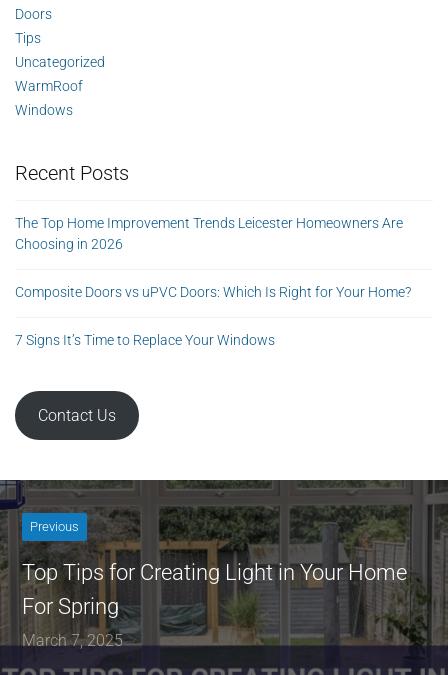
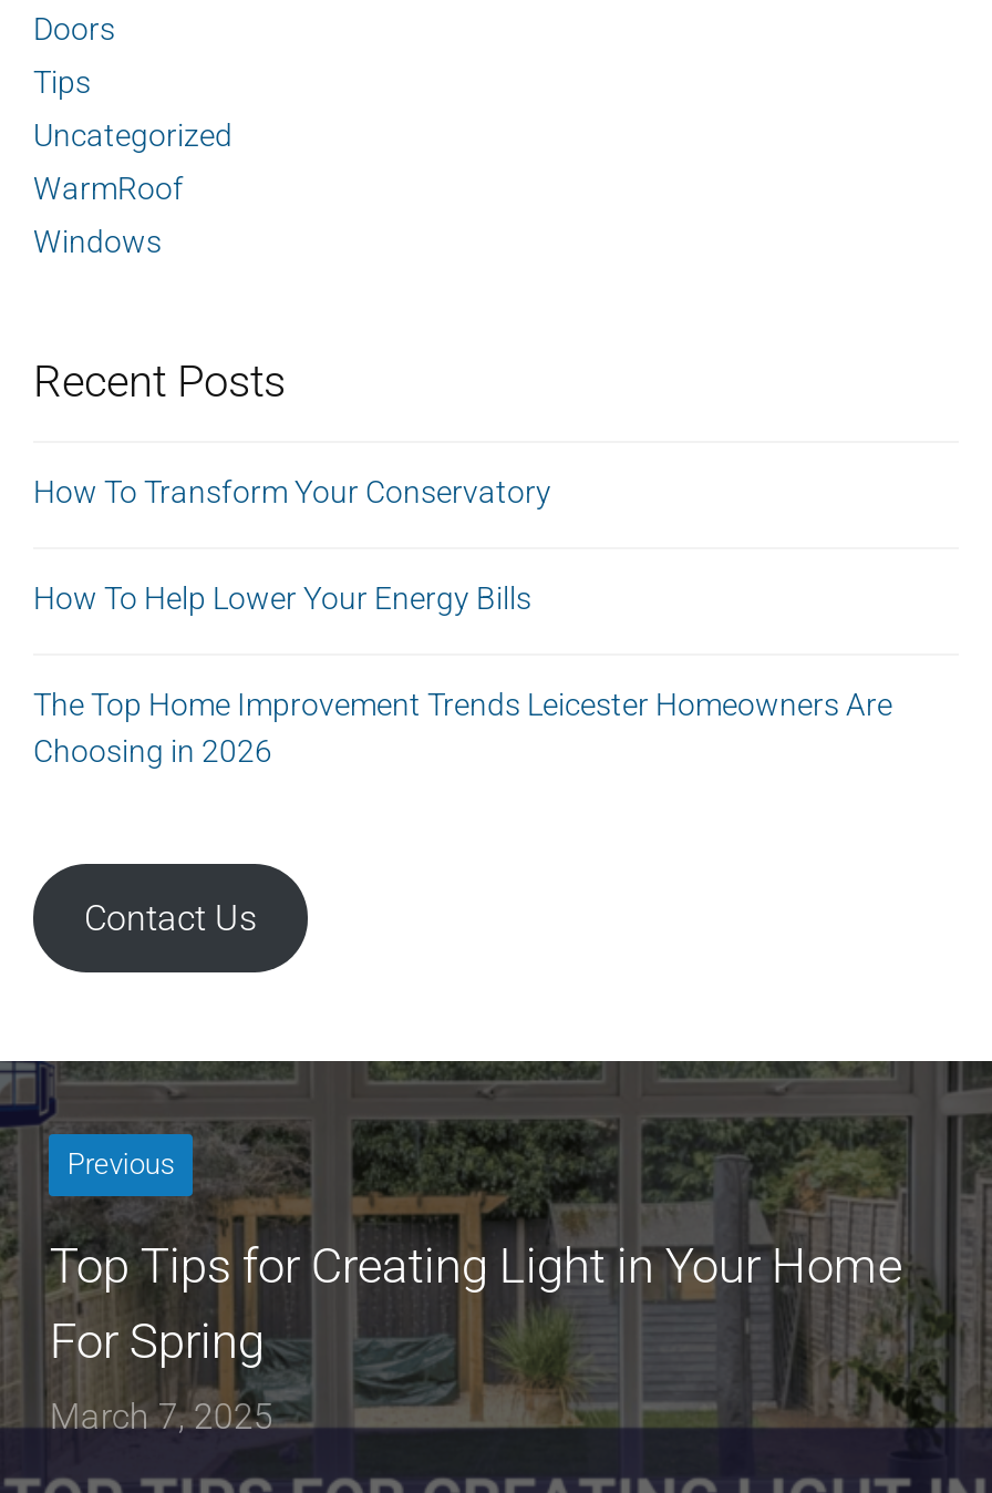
none -> [33,474,551,616] How To Transform Your Conservatory | How To Help Lower Your Energy Bills
moved [15,215,403,252] -> [33,687,892,769]: The Top Home Improvement Trends Leicester Homeowners Are | Choosing in 2026
[15,284,411,348] Composite Doors vs uPVC Doors: Which Is Right for Your Home? | 7 Signs It’s Time to Replace Your Windows -> none

